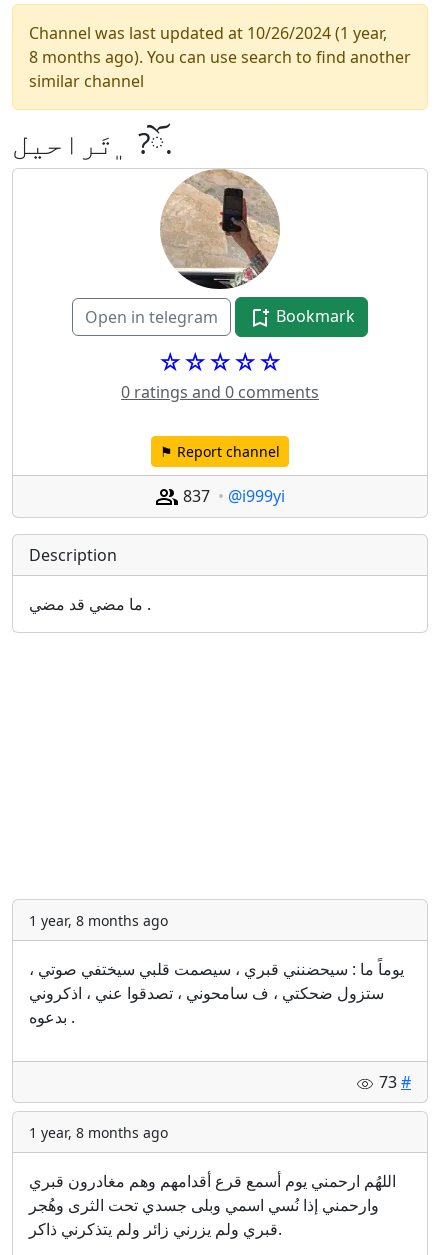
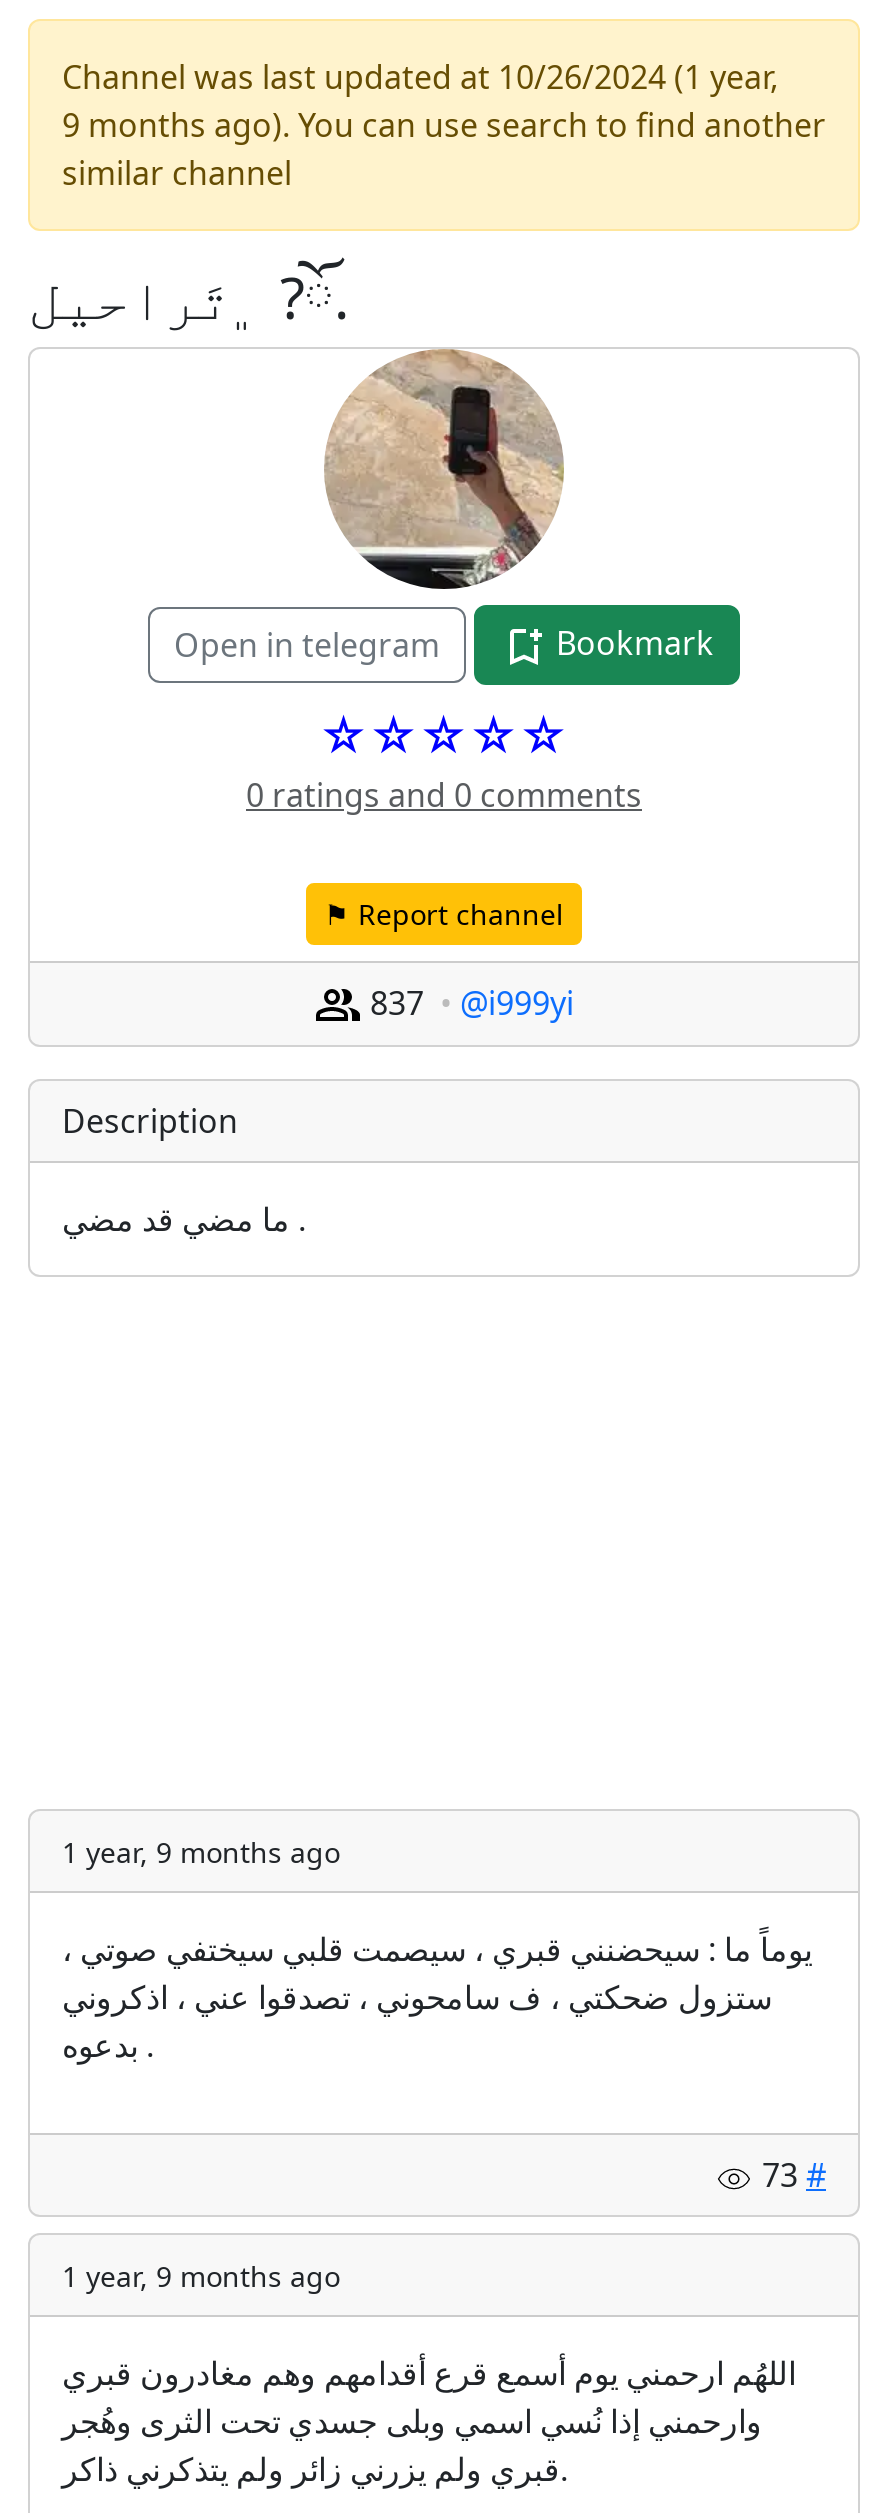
[29,46,411,68] 8 months ago). You can use search to find another -> [62,103,826,147] 9 months ago). You can use search to find another
[29,911,168,930] 1 year, 8 months ago -> [62,1834,340,1872] 1 year, 9 months ago
[29,1123,168,1142] 1 year, 8 months ago -> [62,2258,340,2296] 1 year, 9 months ago

